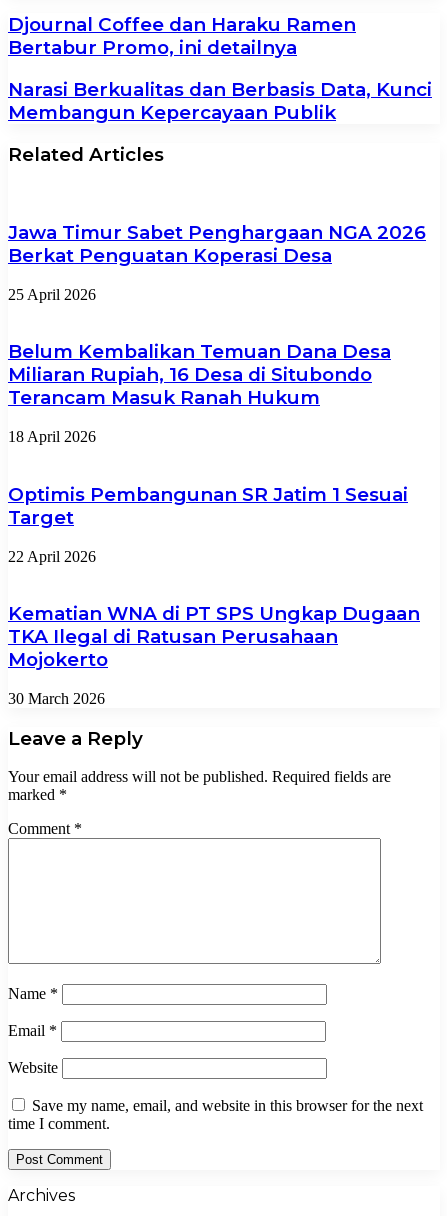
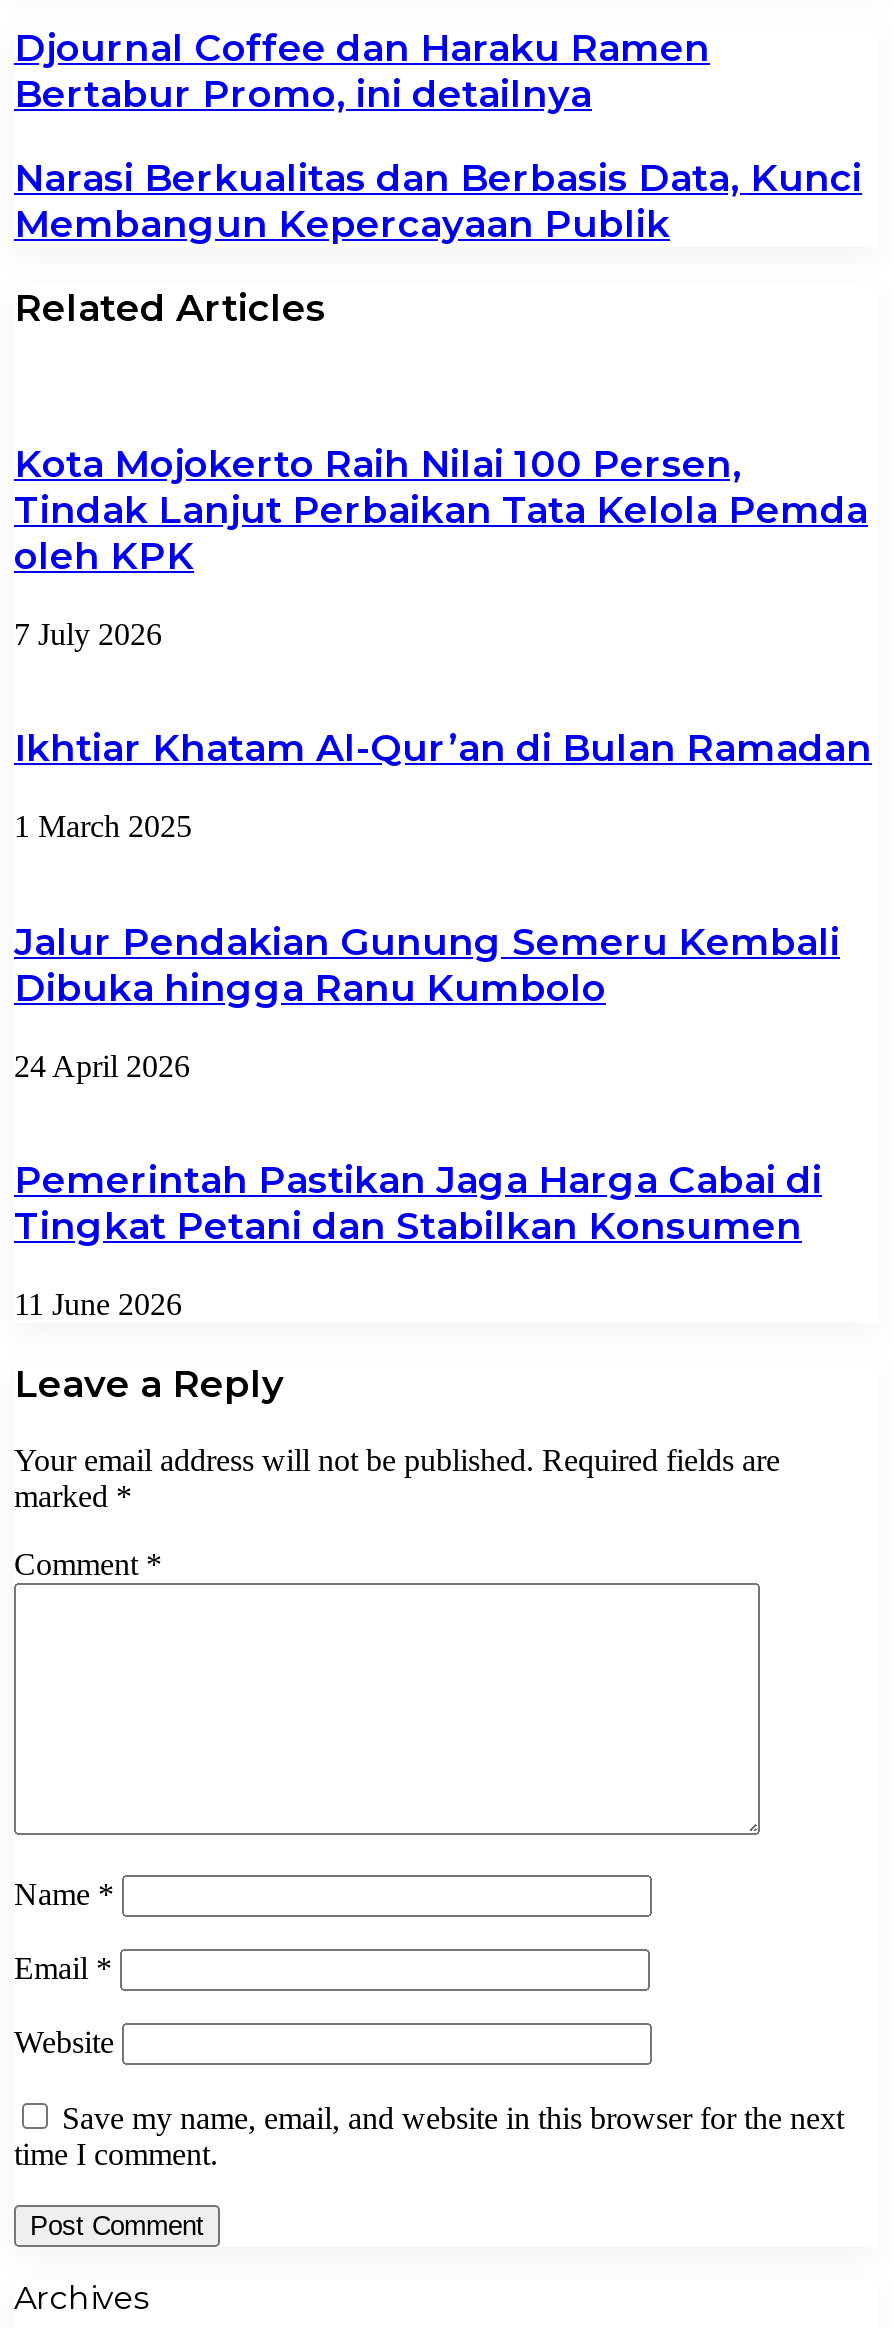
[8,221,426,267] Jawa Timur Sabet Penghargaan NGA 2026 | Berkat Penguatan Koperasi Desa -> [14,441,868,579] Kota Mojokerto Raih Nilai 100 Persen, | Tindak Lanjut Perbaikan Tata Kelola Pemda | oleh KPK
[8,286,96,303] 25 April 2026 -> [14,616,162,650] 7 July 2026
[8,340,391,409] Belum Kembalikan Temuan Dana Desa | Miliaran Rupiah, 16 Desa di Situbondo | Terancam Masuk Ranah Hukum -> [14,726,872,772] Ikhtiar Khatam Al-Qur’an di Bulan Ramadan
[8,428,96,445] 18 April 2026 -> [14,809,192,843] 1 March 2025
[8,483,408,529] Optimis Pembangunan SR Jatim 1 Sesuai | Target -> [14,919,840,1011] Jalur Pendakian Gunung Semeru Kembali | Dibuka hingga Ranu Kumbolo
[8,548,96,565] 22 April 2026 -> [14,1048,190,1082] 24 April 2026
[8,602,420,671] Kematian WNA di PT SPS Ungkap Dugaan | TKA Ilegal di Ratusan Perusahaan | Mojokerto -> [14,1158,822,1250] Pemerintah Pastikan Jaga Harga Cabai di | Tingkat Petani dan Stabilkan Konsumen
[8,690,105,707] 30 March 2026 -> [14,1287,182,1321] 11 June 2026

